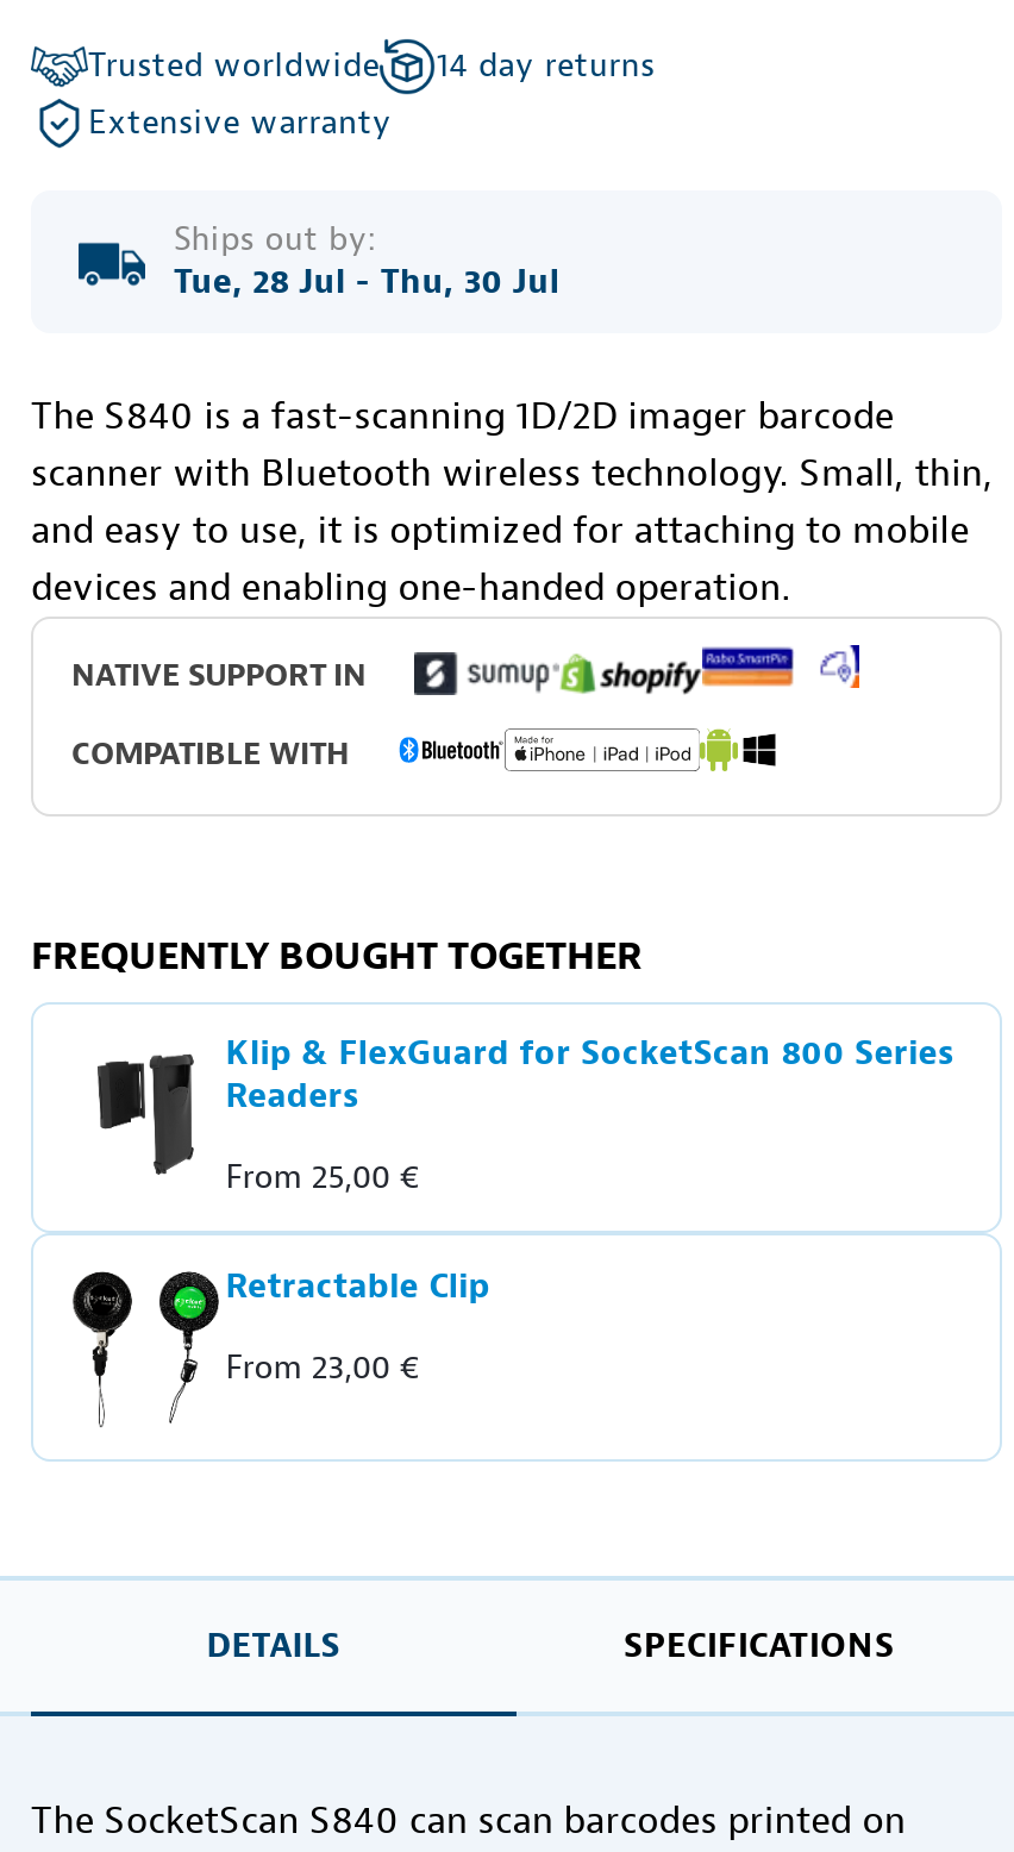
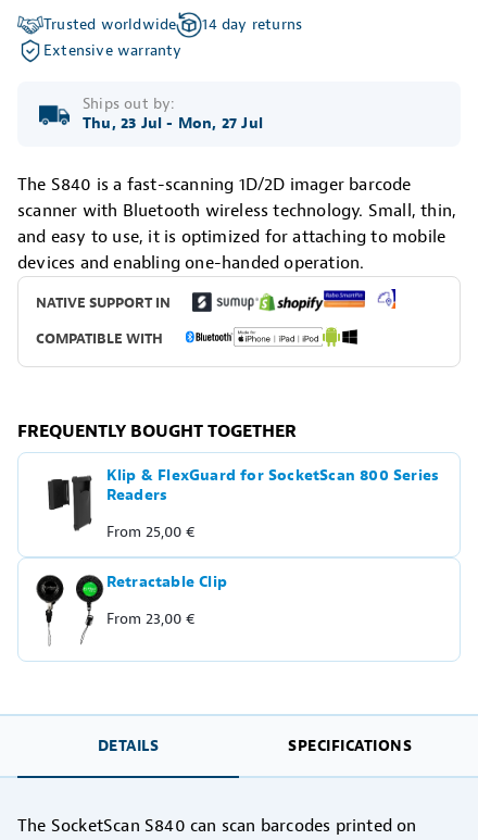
[174,262,559,303] Tue, 28 Jul - Thu, 30 Jul -> [83,114,263,133] Thu, 23 Jul - Mon, 27 Jul

